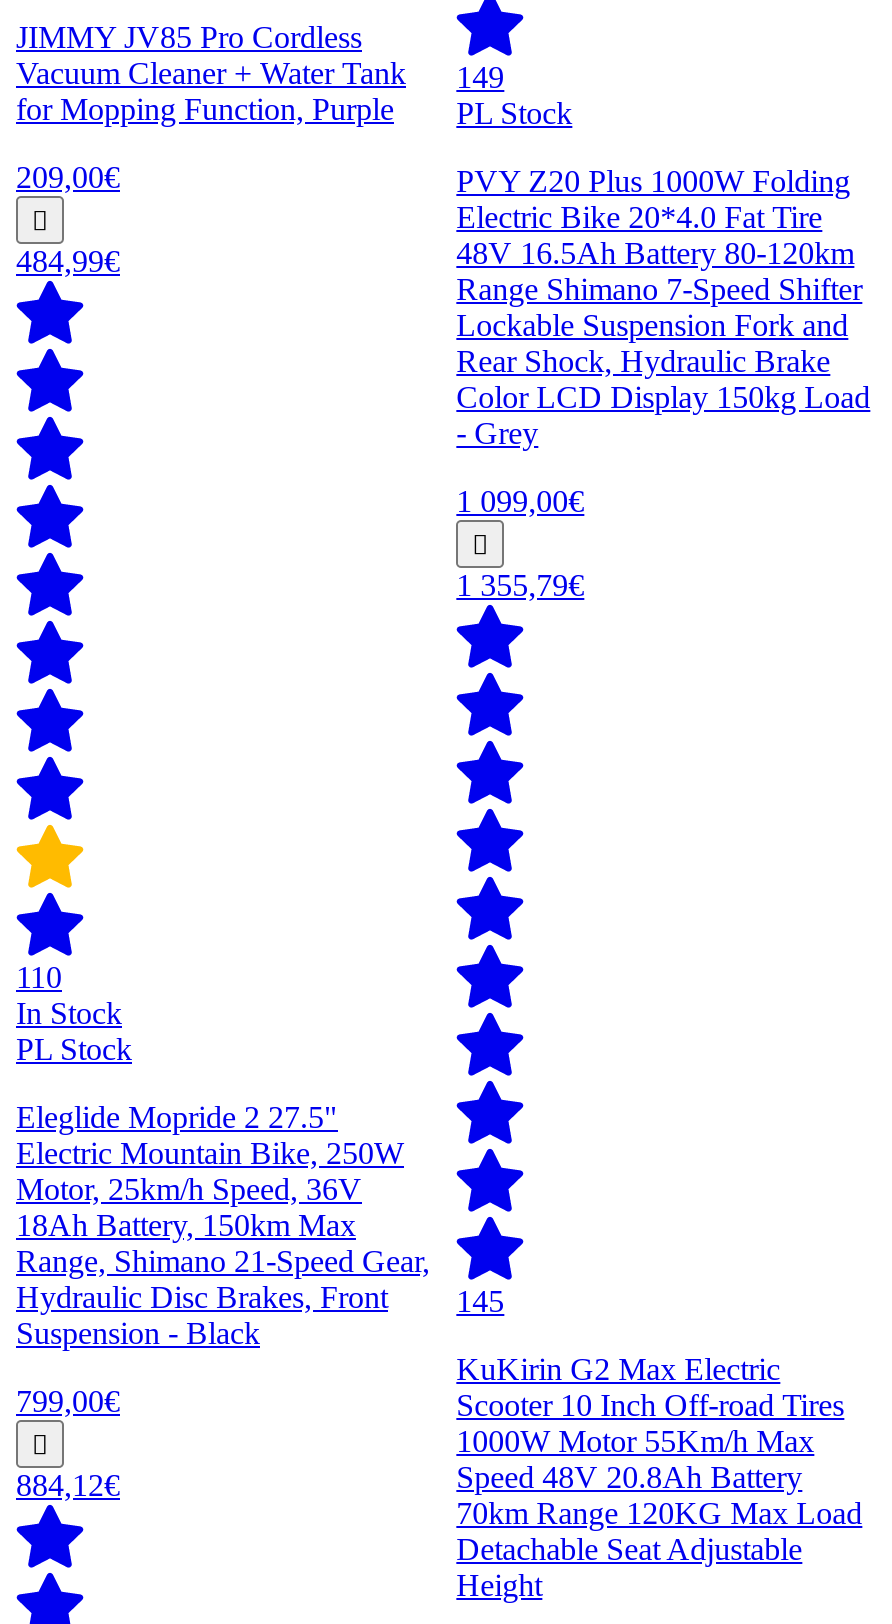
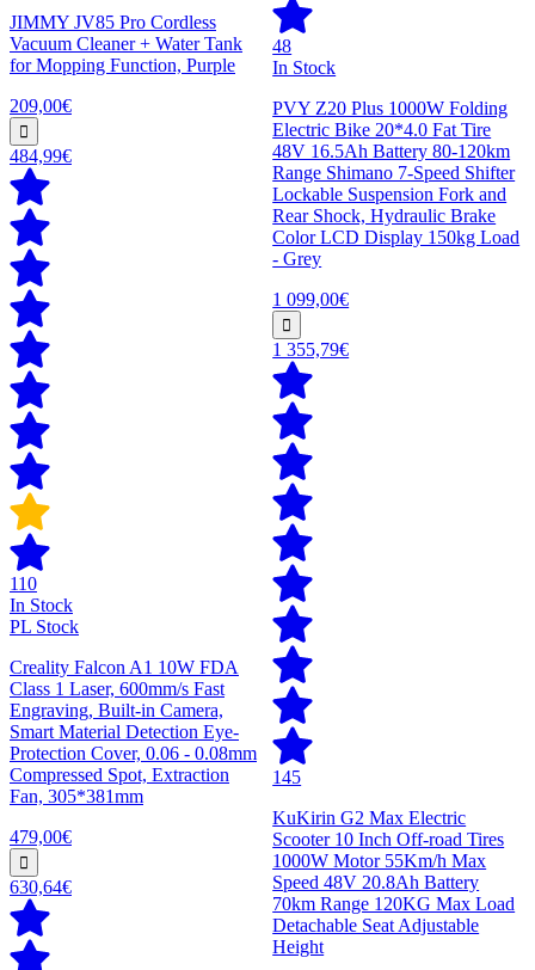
[456,60,572,130] 149 | PL Stock -> [273,36,336,78] 48 | In Stock
[16,1100,430,1350] Eleglide Mopride 2 27.5" | Electric Mountain Bike, 250W | Motor, 25km/h Speed, 36V | 18Ah Battery, 150km Max | Range, Shimano 21-Speed Gear, | Hydraulic Disc Brakes, Front | Suspension - Black -> [10,657,257,806] Creality Falcon A1 10W FDA | Class 1 Laser, 600mm/s Fast | Engraving, Built-in Camera, | Smart Material Detection Eye- | Protection Cover, 0.06 - 0.08mm | Compressed Spot, Extraction | Fan, 305*381mm
[16,1384,120,1418] 799,00€ -> [10,827,72,847] 479,00€
[16,1468,120,1502] 884,12€ -> [10,877,72,897] 630,64€

